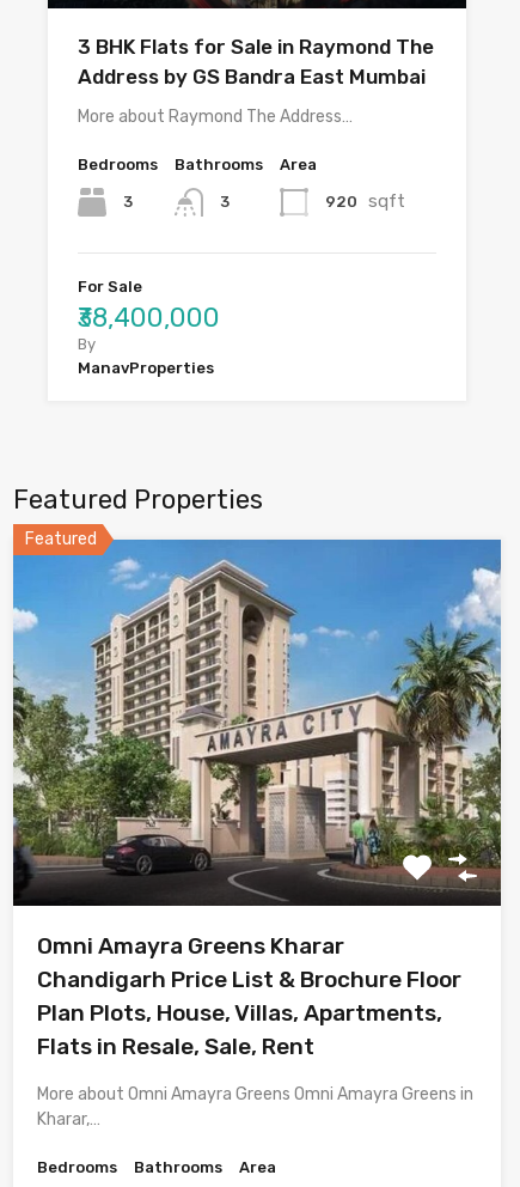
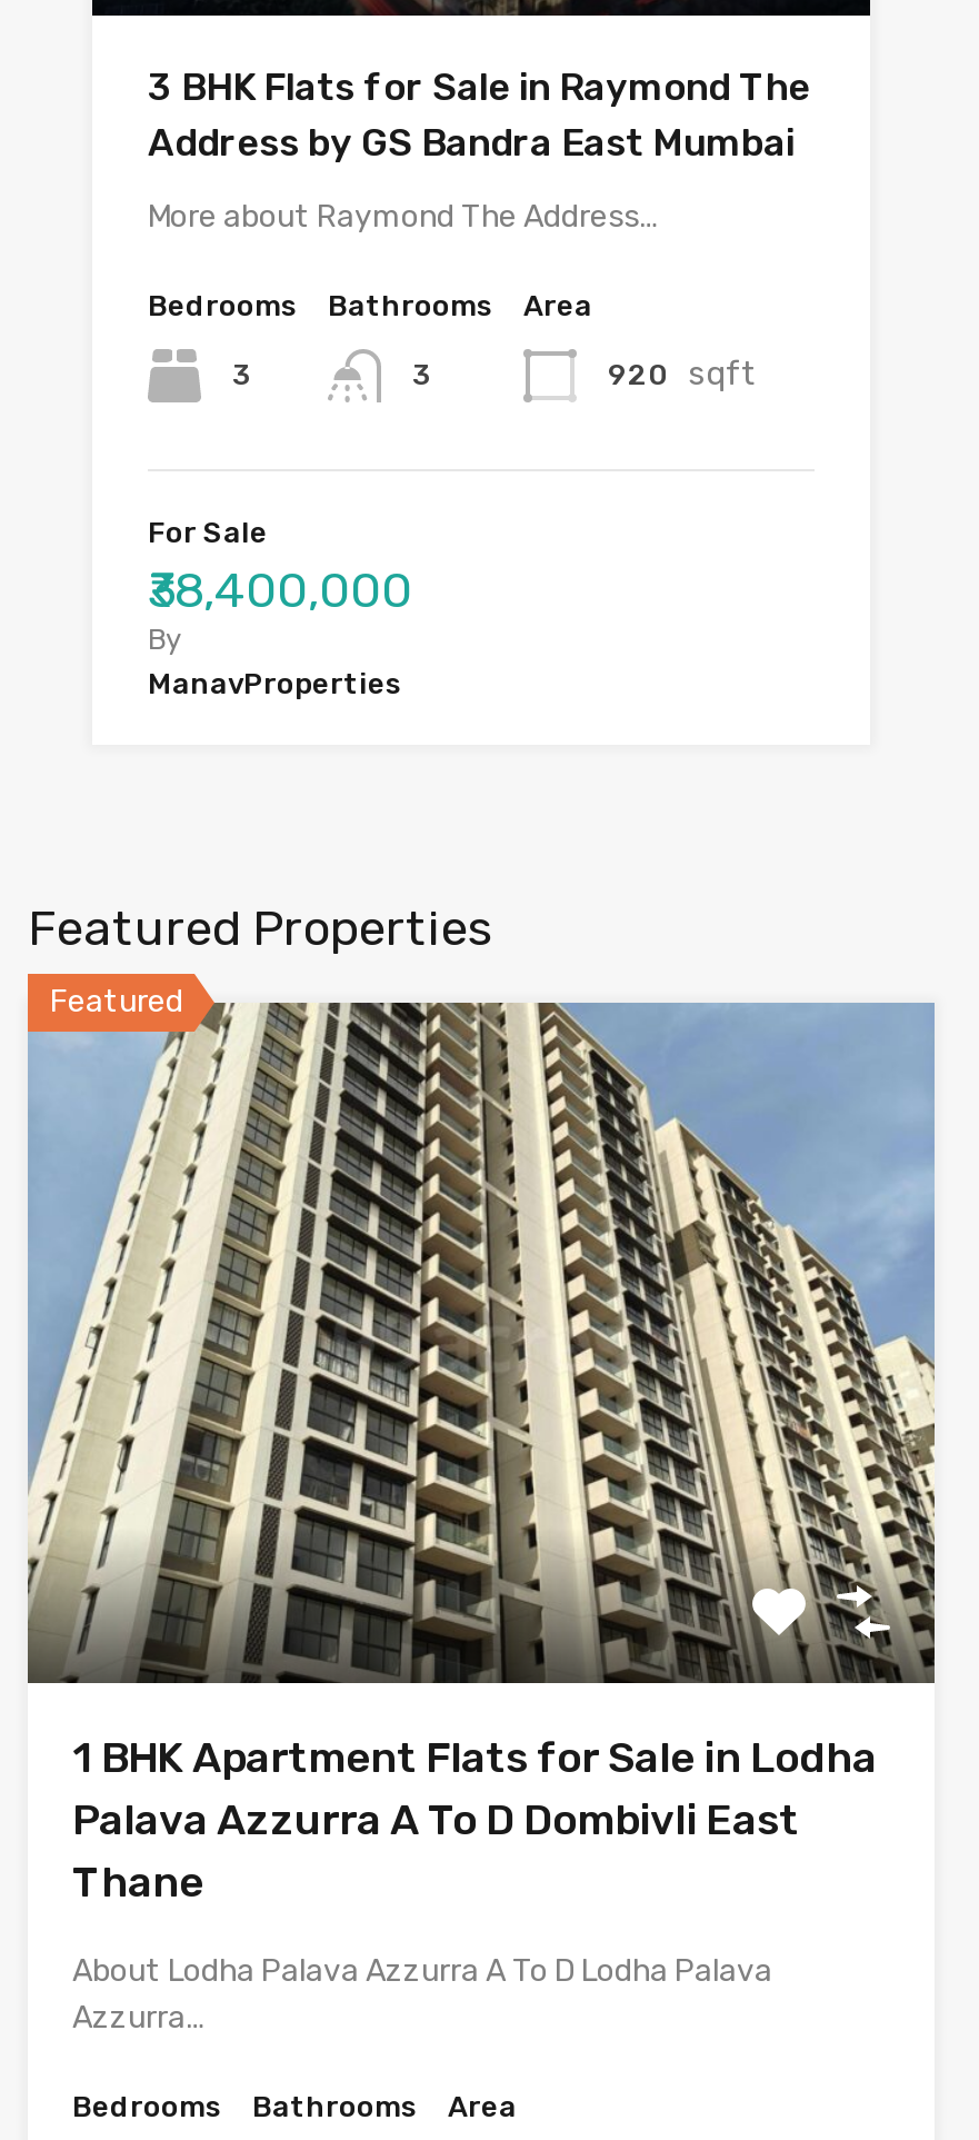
[12,538,502,1061] [image] | Omni Amayra Greens Kharar | Chandigarh Price List & Brochure Floor | Plan Plots, House, Villas, Apartments, | Flats in Resale, Sale, Rent -> [28,1001,935,1909] [image] | 1 BHK Apartment Flats for Sale in Lodha | Palava Azzurra A To D Dombivli East | Thane
[37,1085,473,1130] More about Omni Amayra Greens Omni Amayra Greens in | Kharar,… -> [72,1953,772,2038] About Lodha Palava Azzurra A To D Lodha Palava | Azzurra…

